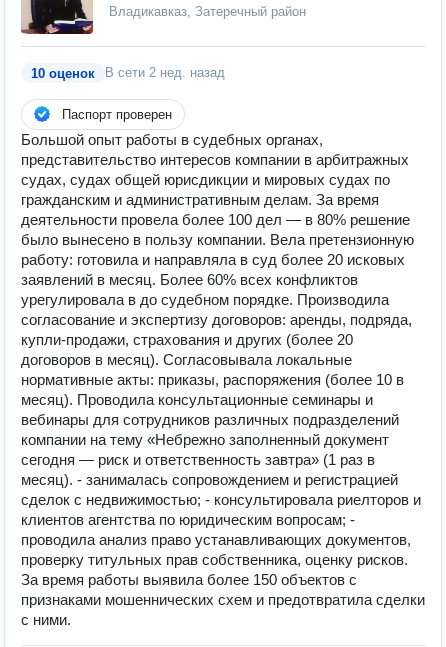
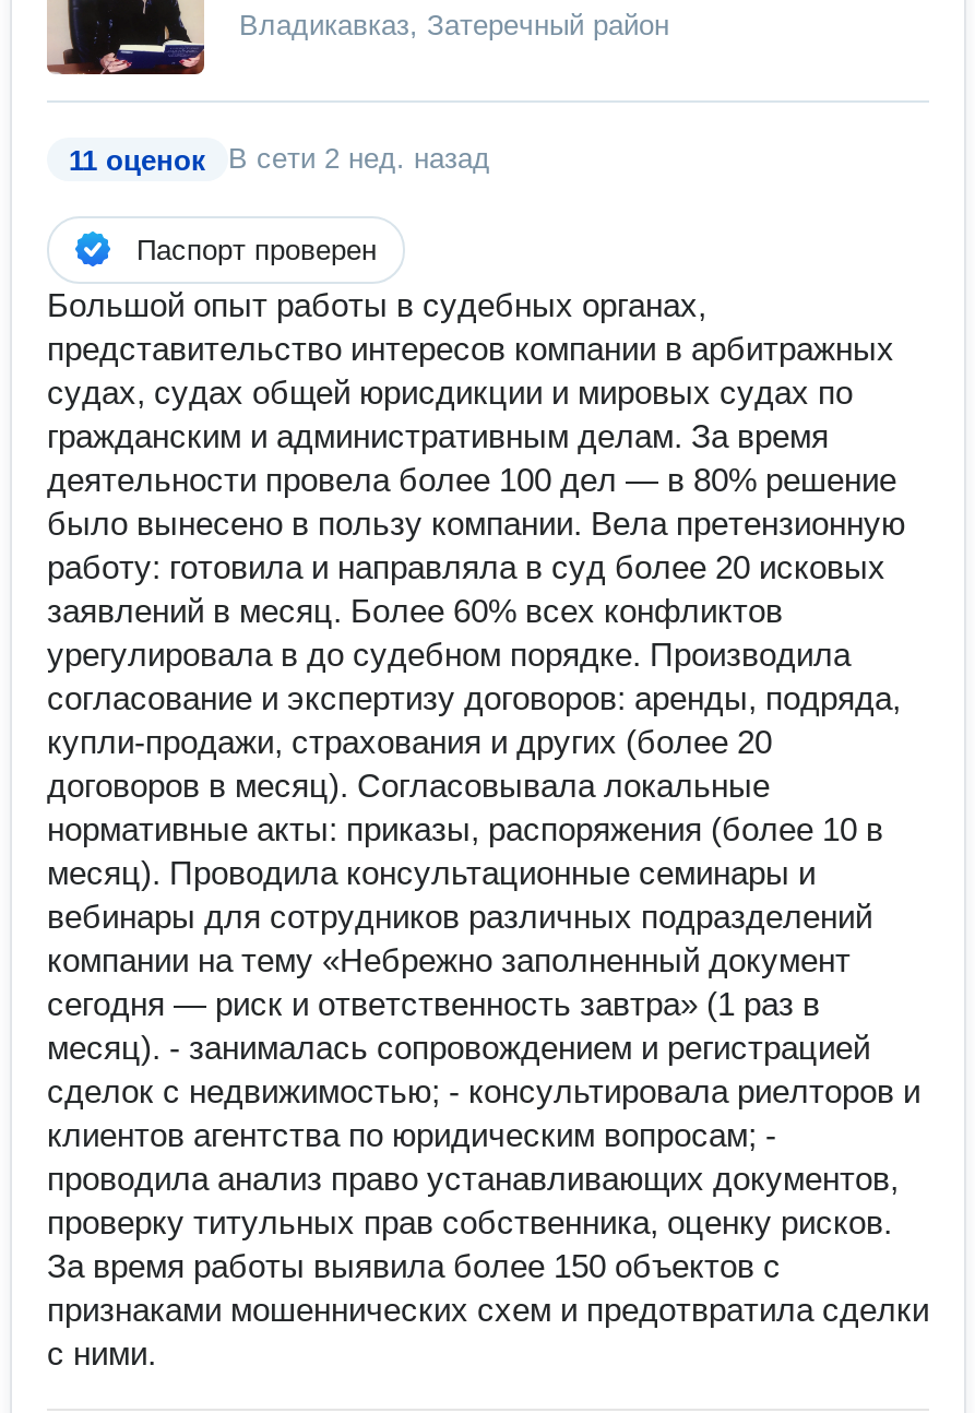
[31,65,225,81] 10 оценок В сети 2 нед. назад -> [69,142,490,177] 11 оценок В сети 2 нед. назад

